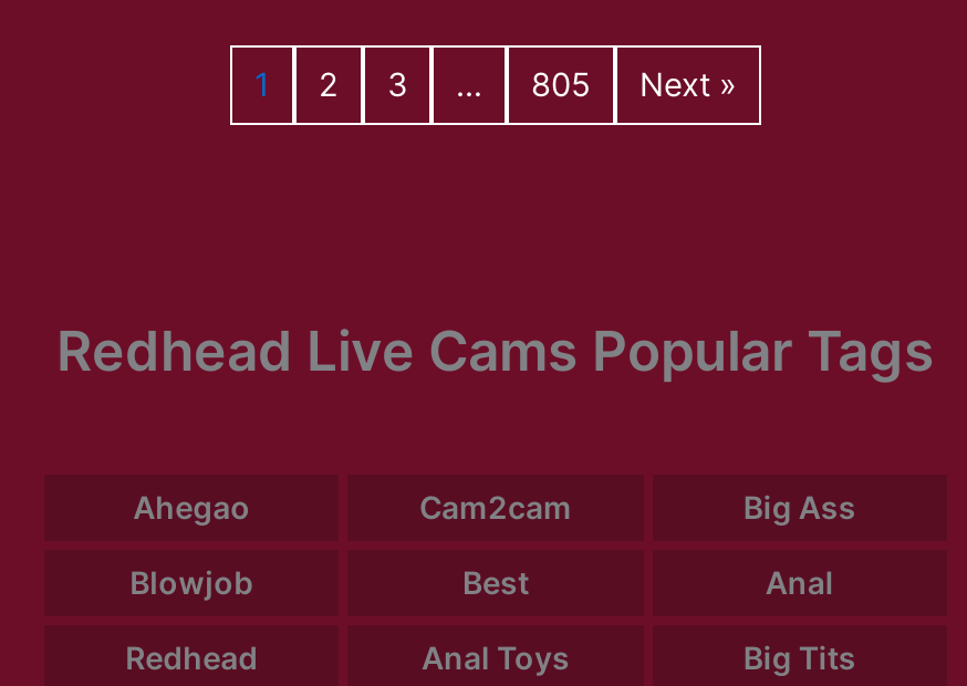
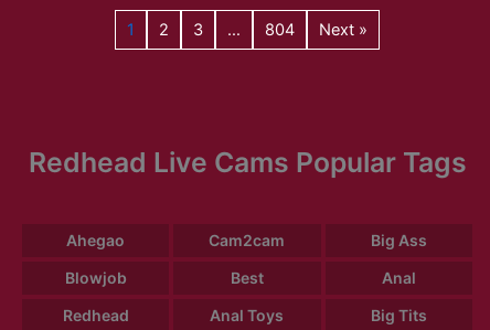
[531,65,591,105] 805 -> [265,20,295,40] 804

